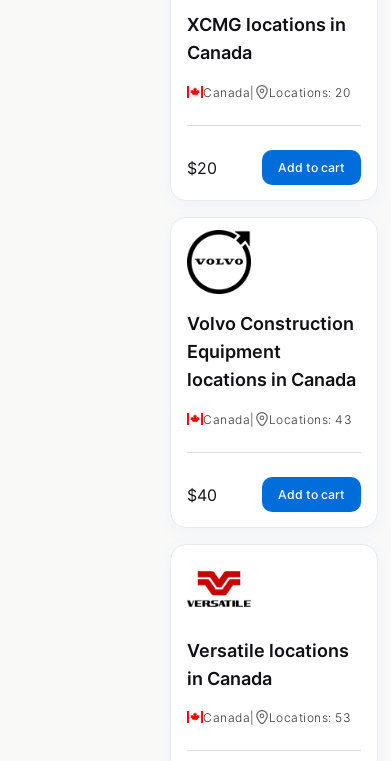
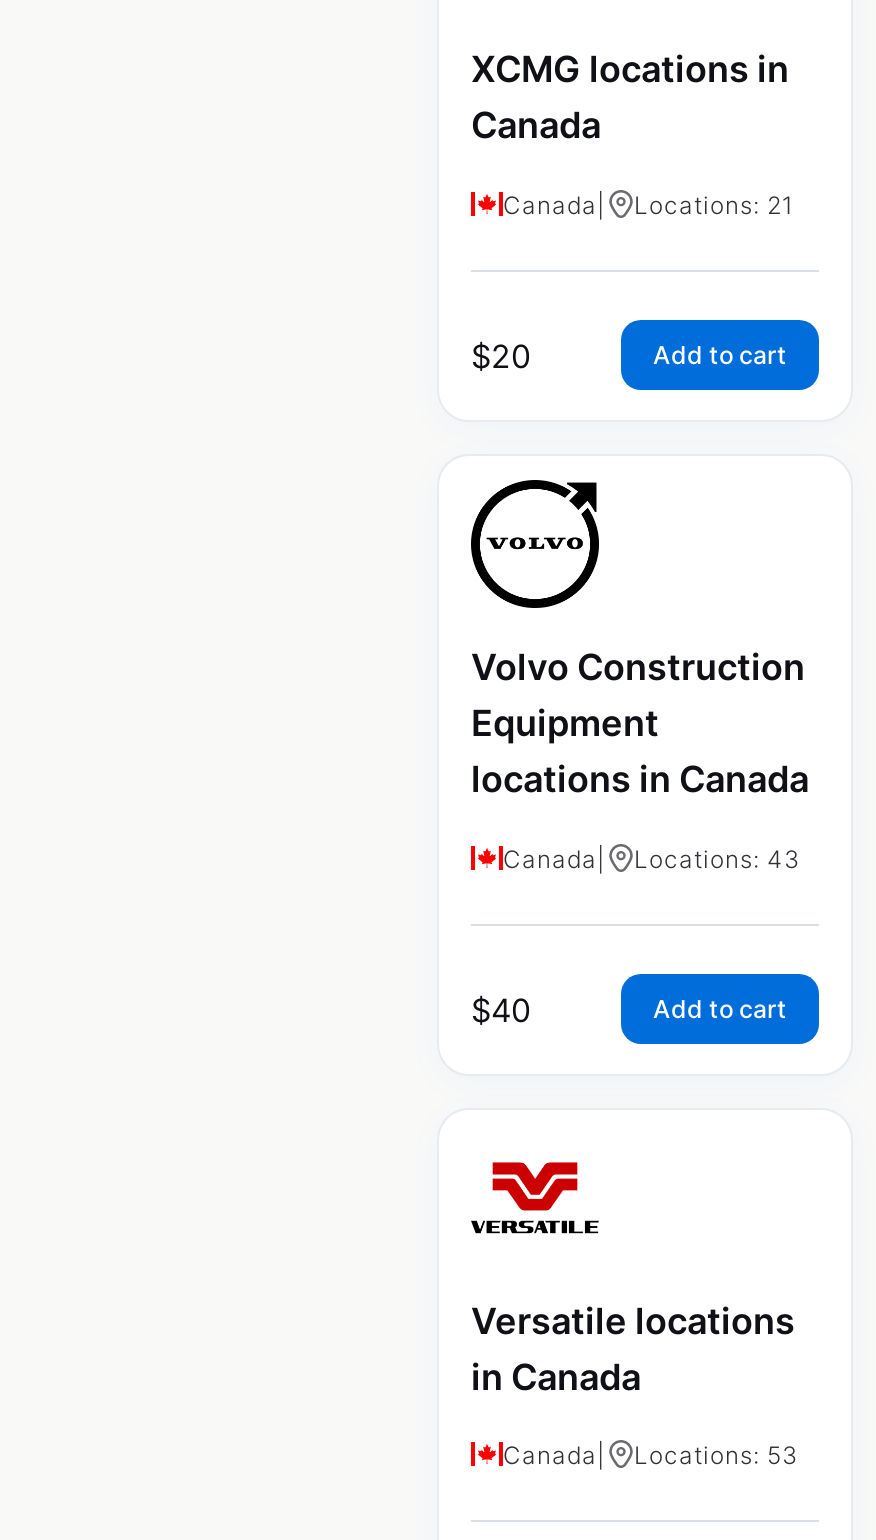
[268,85,350,100] Locations: 20 -> [634,190,793,220] Locations: 21

